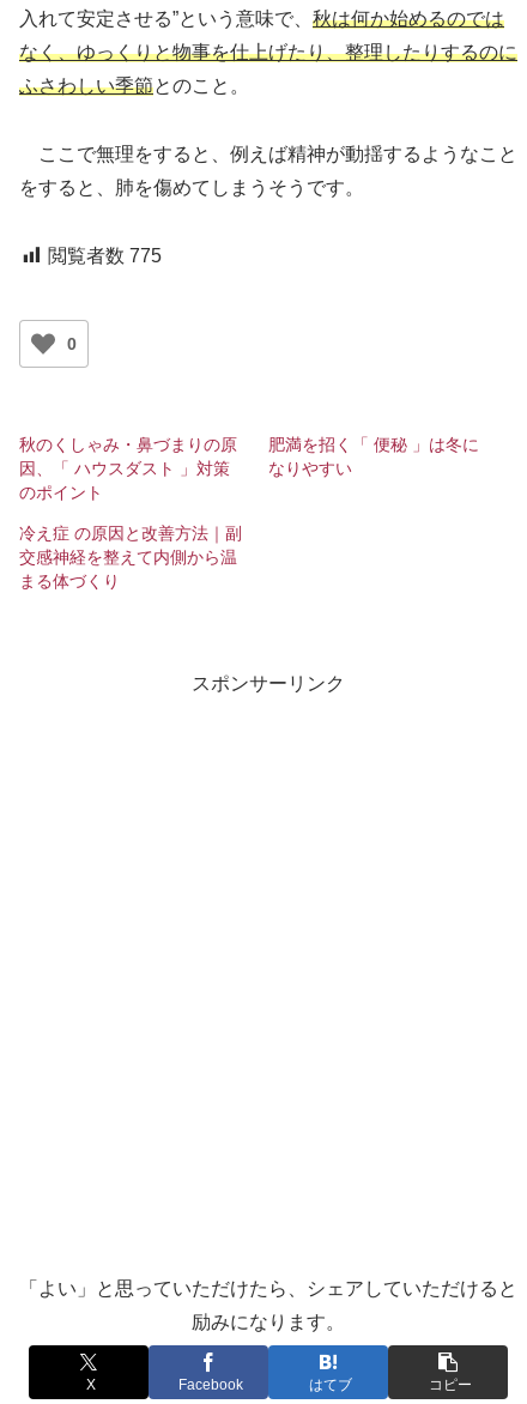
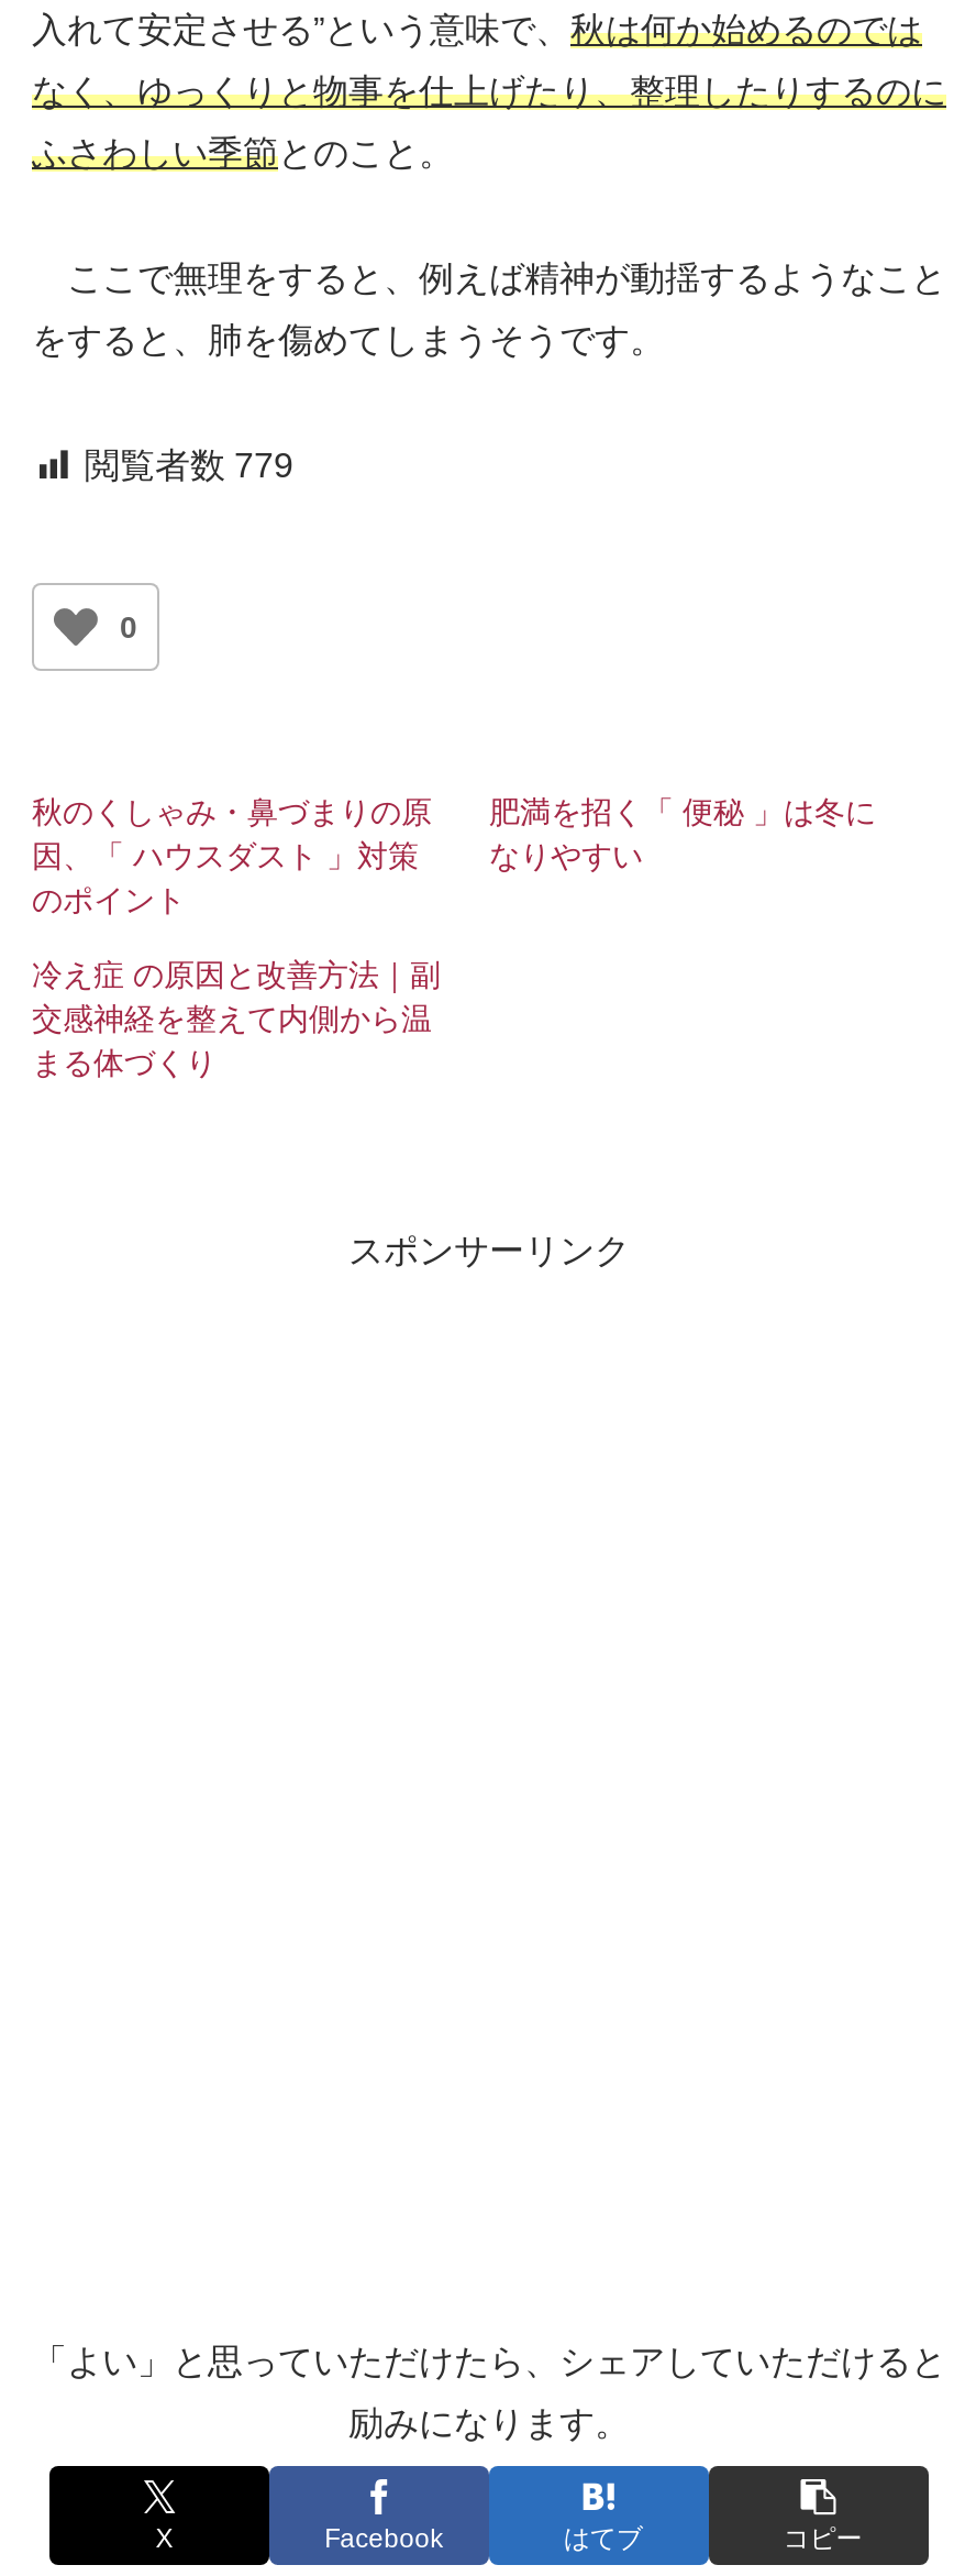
[48,245,162,266] 閲覧者数 775 -> [85,446,293,483] 閲覧者数 779

